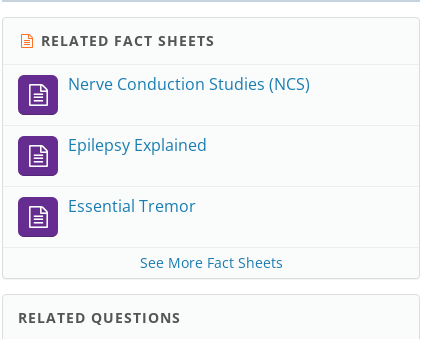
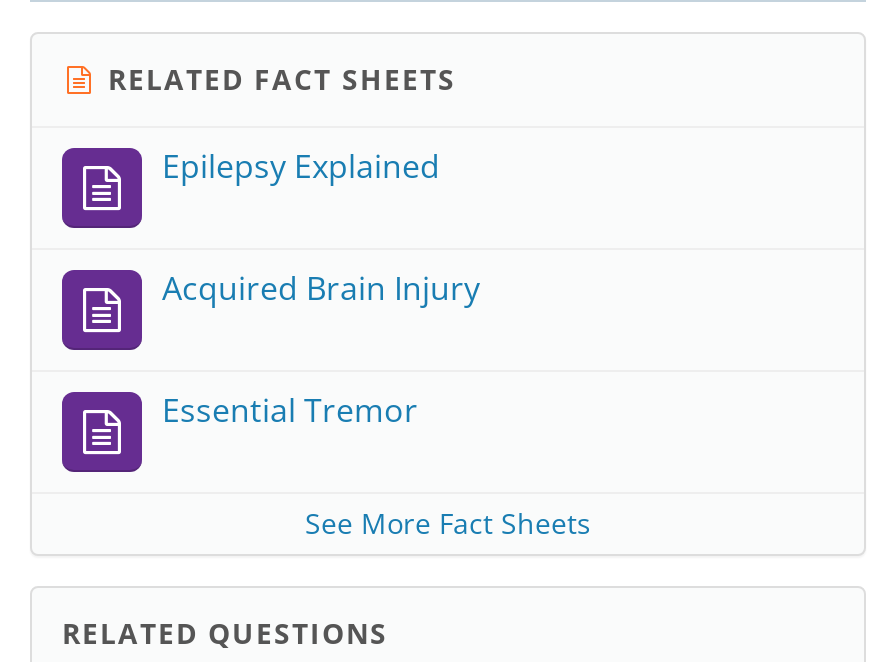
[68,73,310,95] Nerve Conduction Studies (NCS) -> none
moved [68,134,207,156] -> [162,144,440,188]: Epilepsy Explained
none -> [162,266,480,310] Acquired Brain Injury

